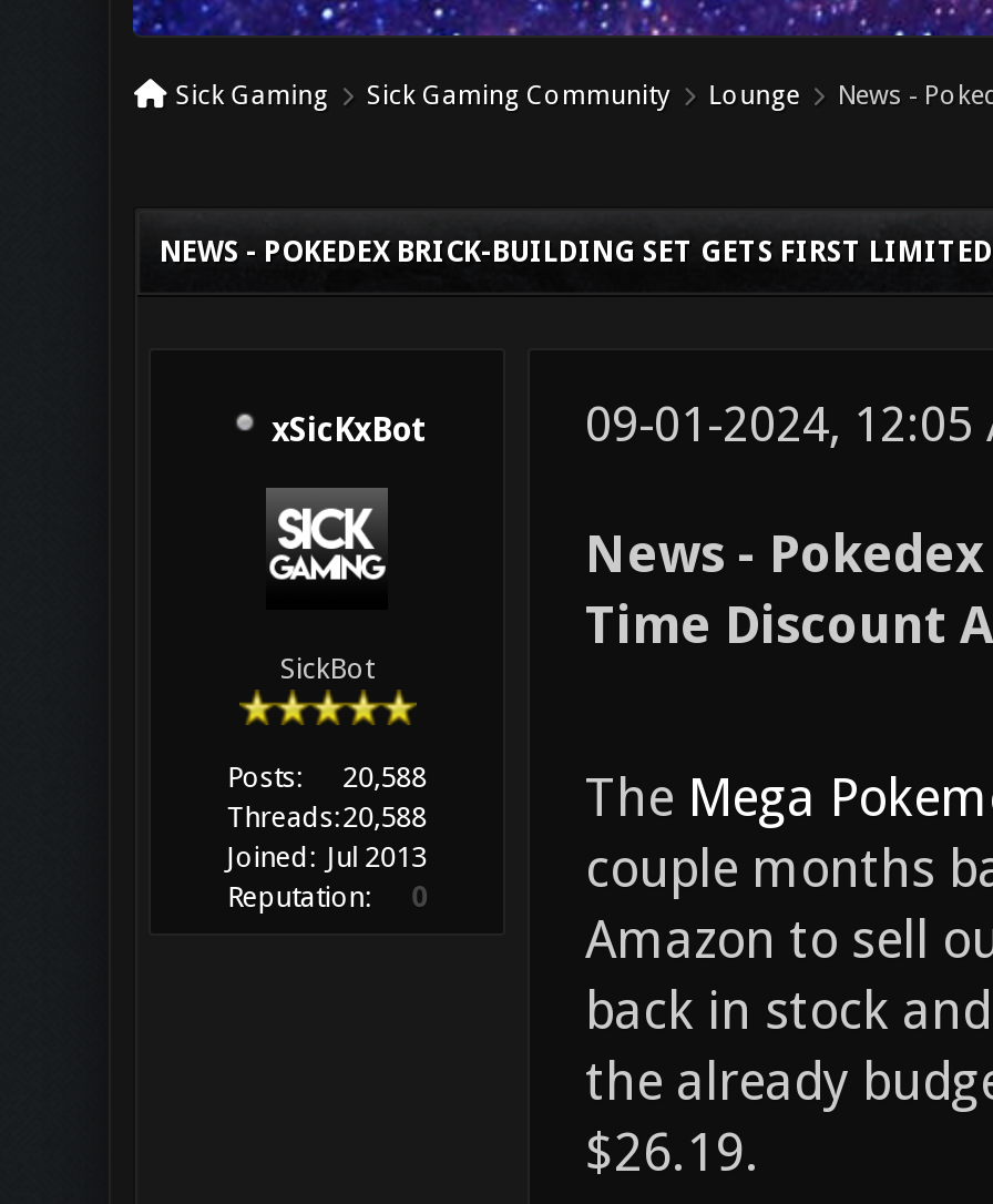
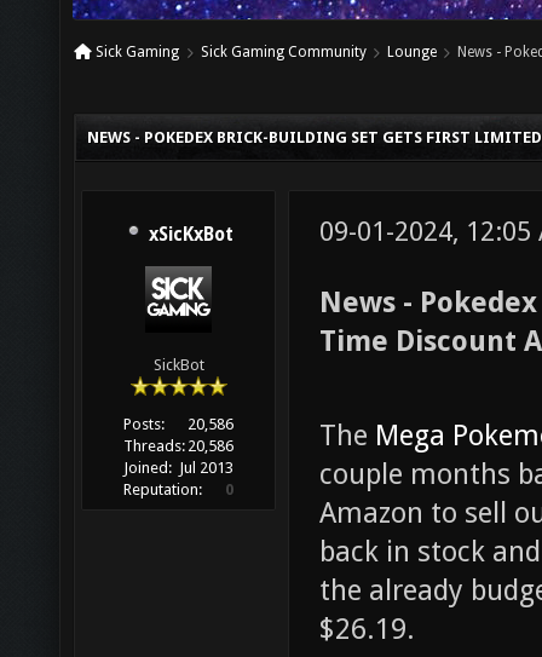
[227,761,427,795] Posts: 20,588 -> [124,415,233,434] Posts: 20,586
[227,801,427,835] Threads: 20,588 -> [124,437,233,455] Threads: 20,586

